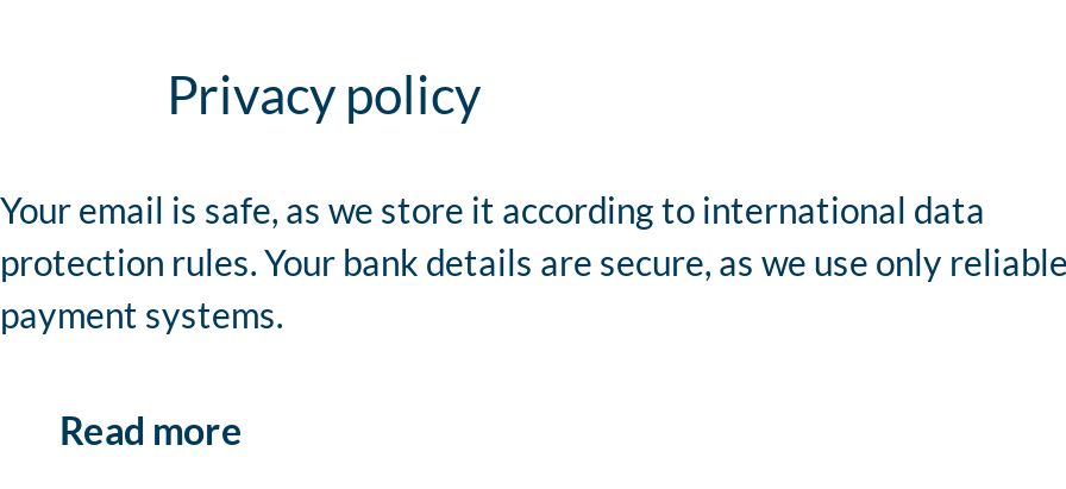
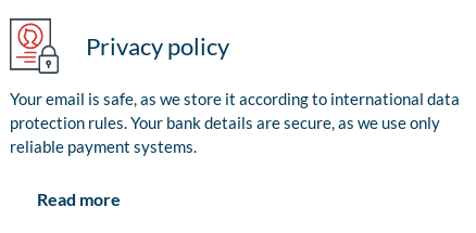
none -> [9,17,60,75] [image]

